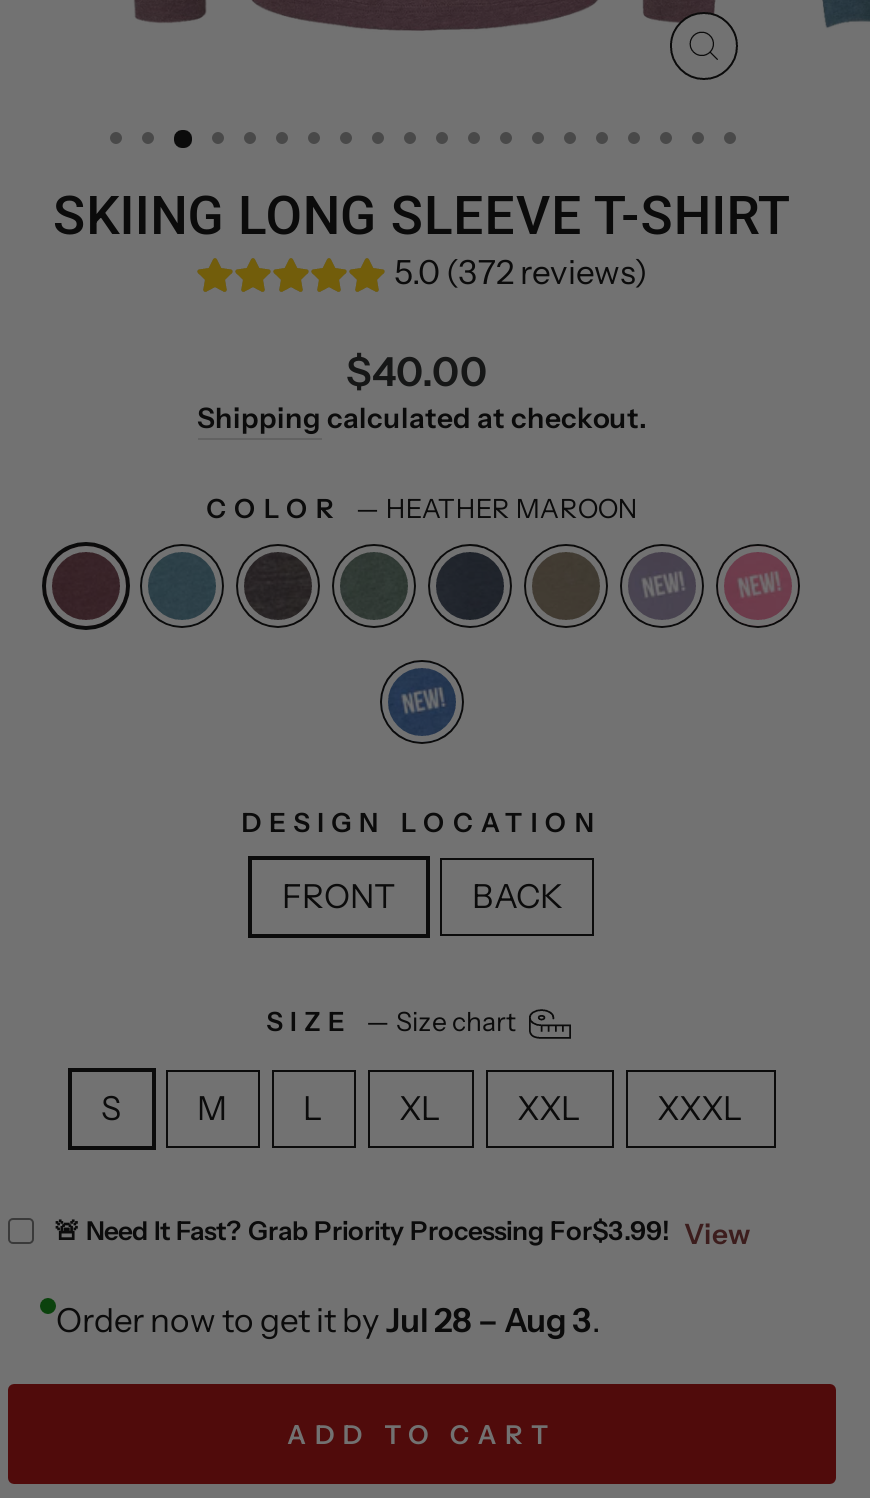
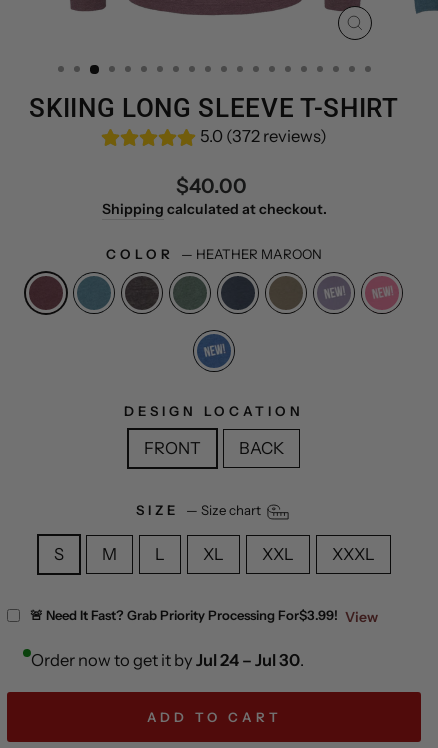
[56,1301,600,1341] Order now to get it by Jul 28 – Aug 3. -> [31,650,304,670] Order now to get it by Jul 24 – Jul 30.

